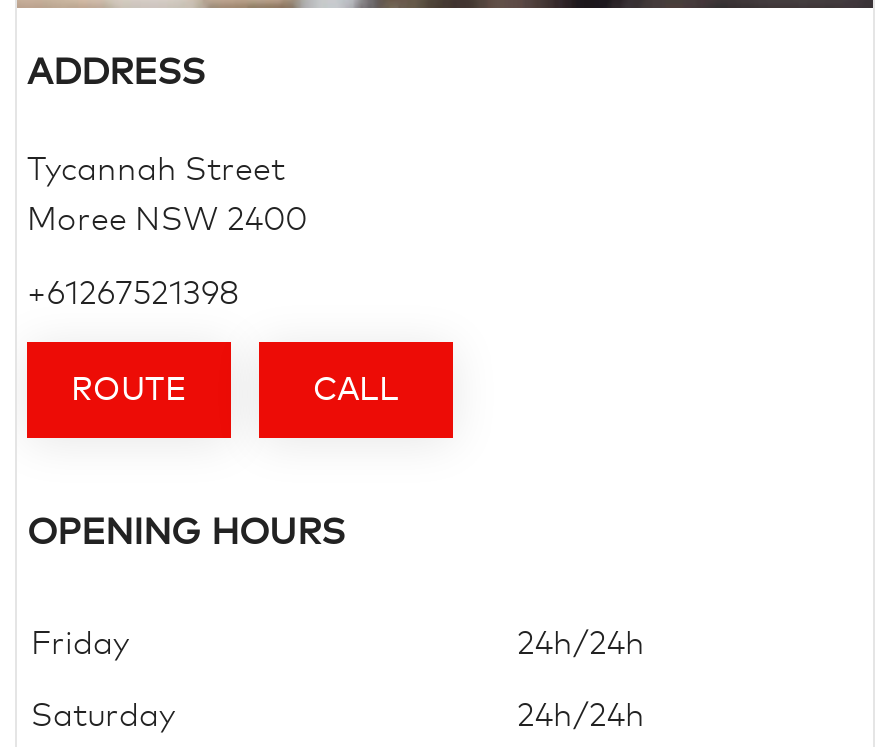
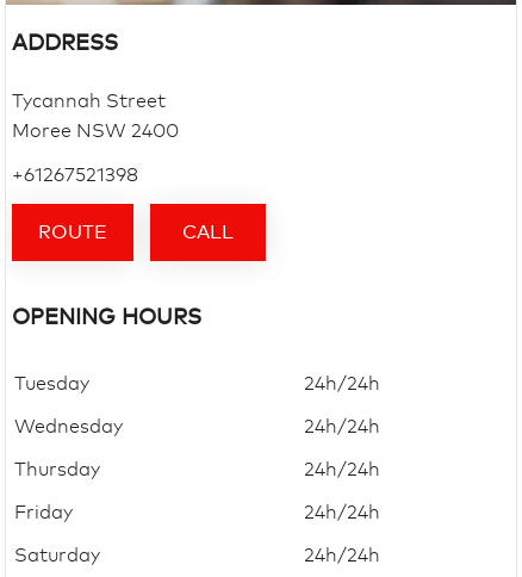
none -> [14,374,380,479] Tuesday | 24h/24h | Wednesday | 24h/24h | Thursday | 24h/24h

